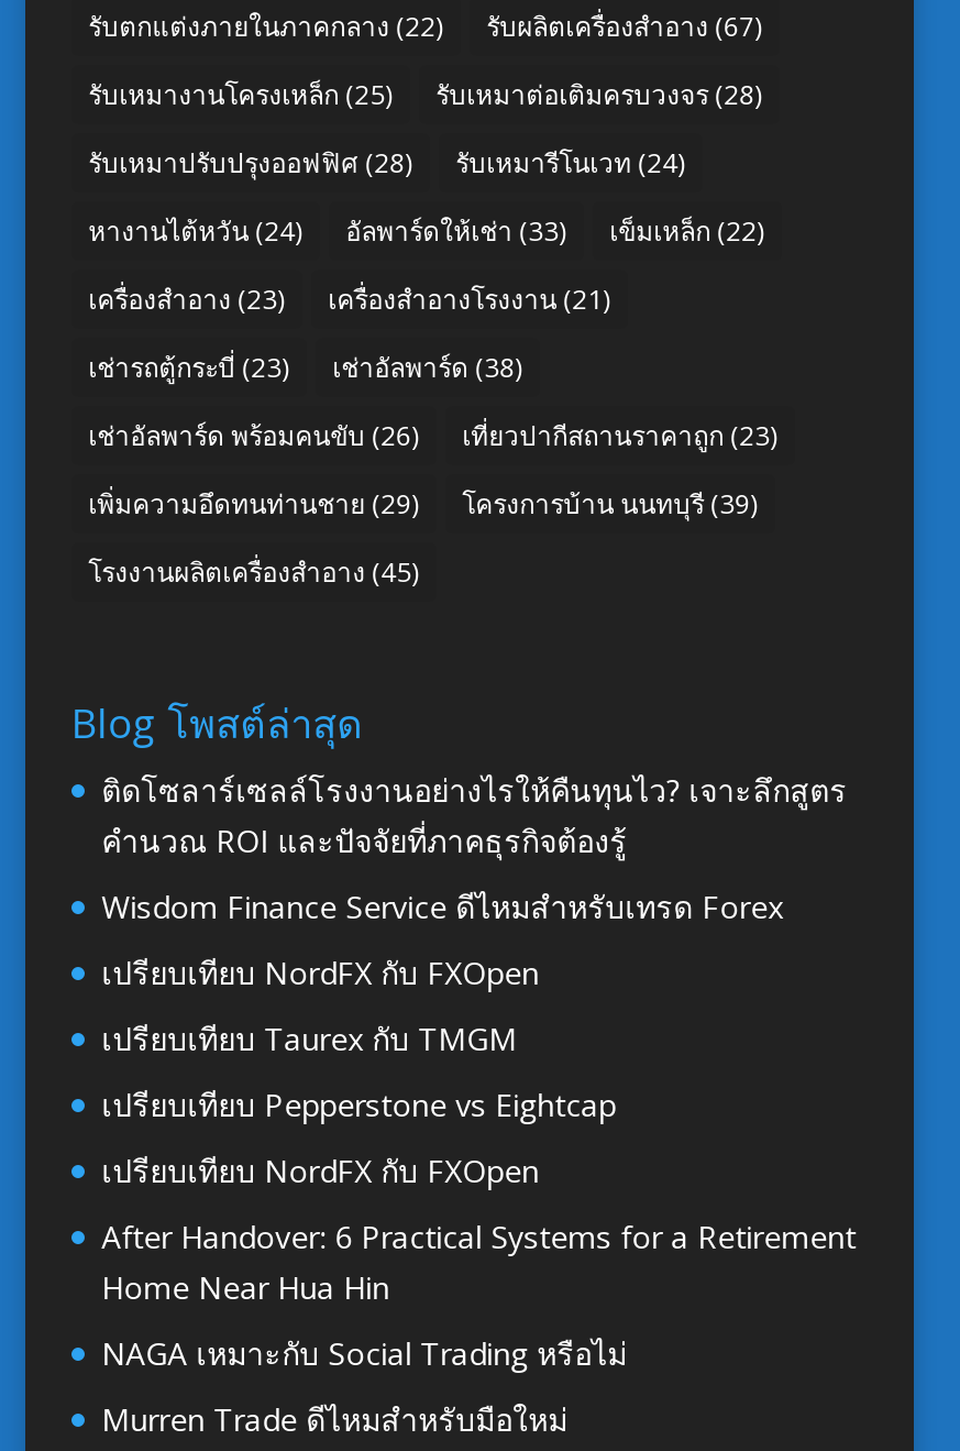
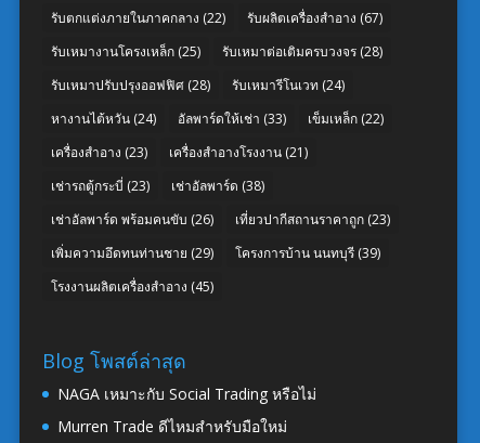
[101,770,856,1309] ติดโซลาร์เซลล์โรงงานอย่างไรให้คืนทุนไว? เจาะลึกสูตร | คำนวณ ROI และปัจจัยที่ภาคธุรกิจต้องรู้ | Wisdom Finance Service ดีไหมสำหรับเทรด Forex | เปรียบเทียบ NordFX กับ FXOpen | เปรียบเทียบ Taurex กับ TMGM | เปรียบเทียบ Pepperstone vs Eightcap | เปรียบเทียบ NordFX กับ FXOpen | After Handover: 6 Practical Systems for a Retirement | Home Near Hua Hin -> none

